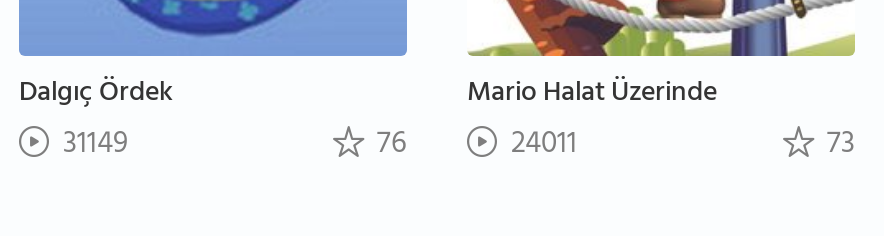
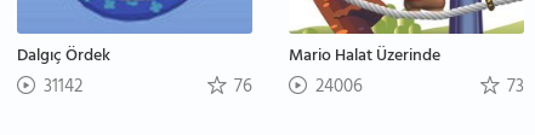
[55,118,129,176] 31149 -> [39,71,82,106] 31142
[369,118,577,176] 76 24011 -> [229,71,363,106] 76 24006

